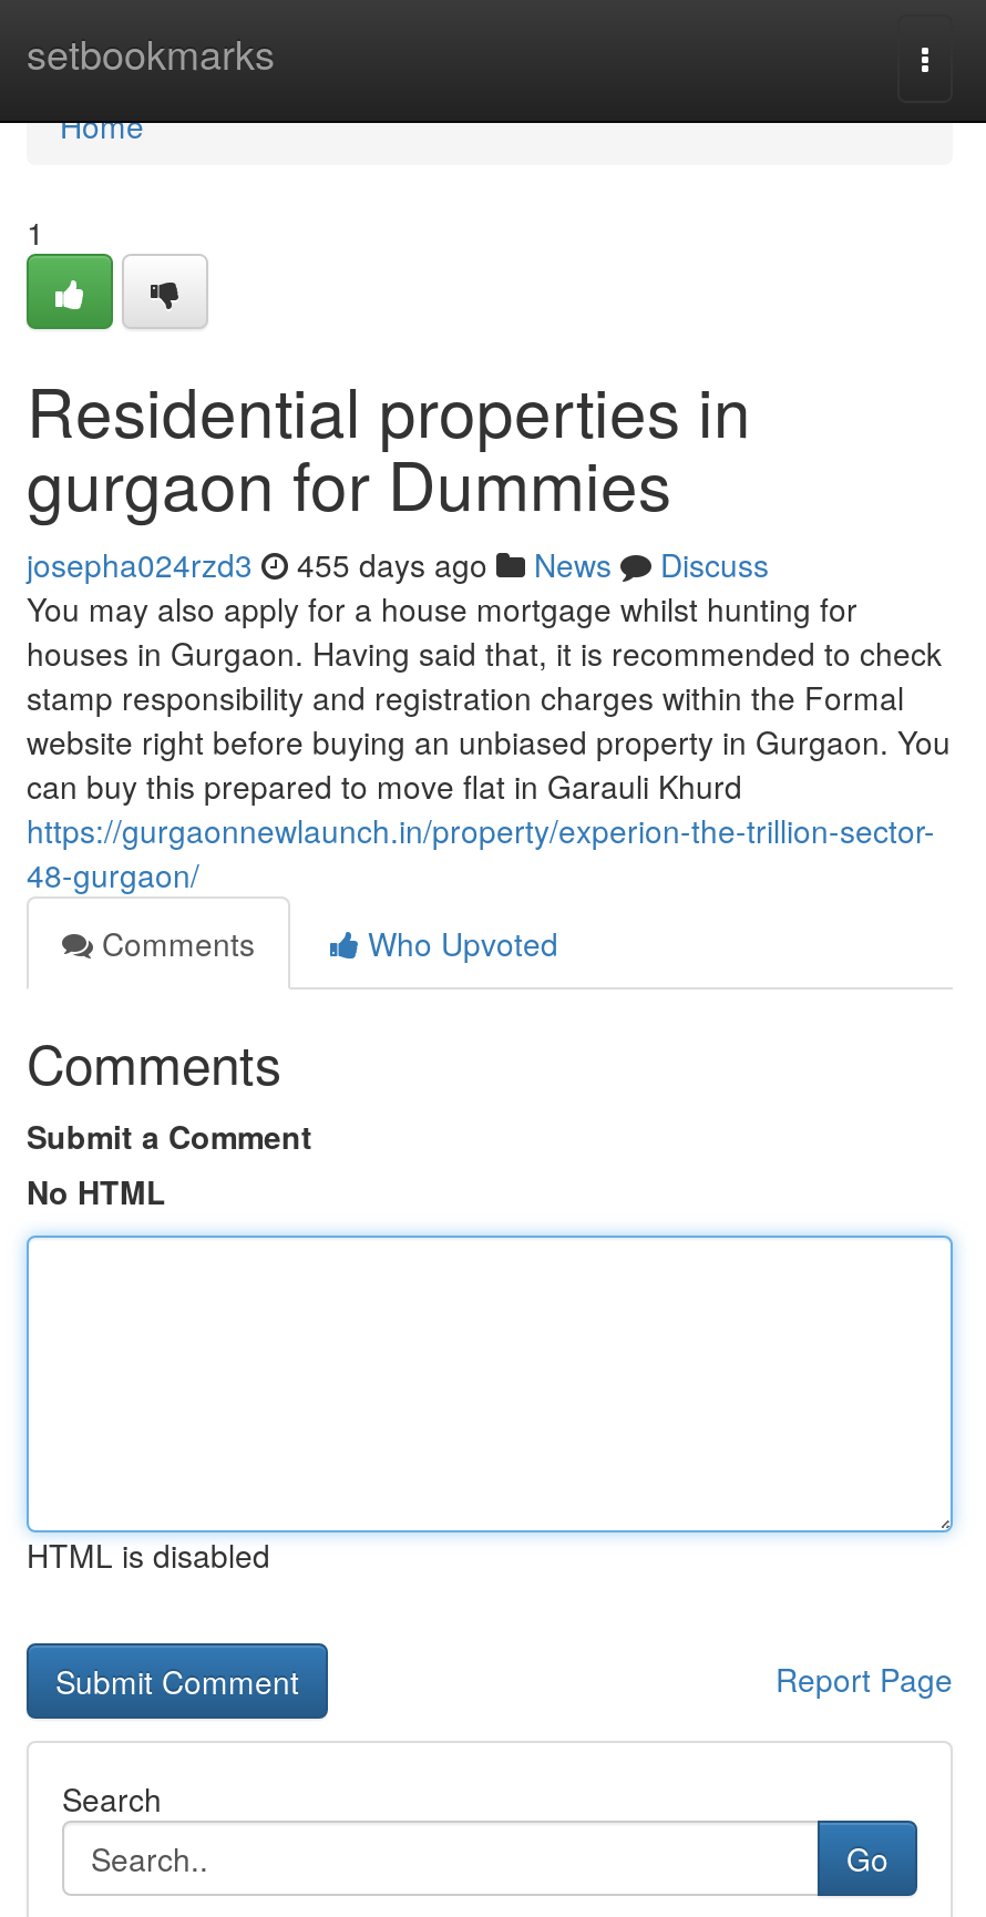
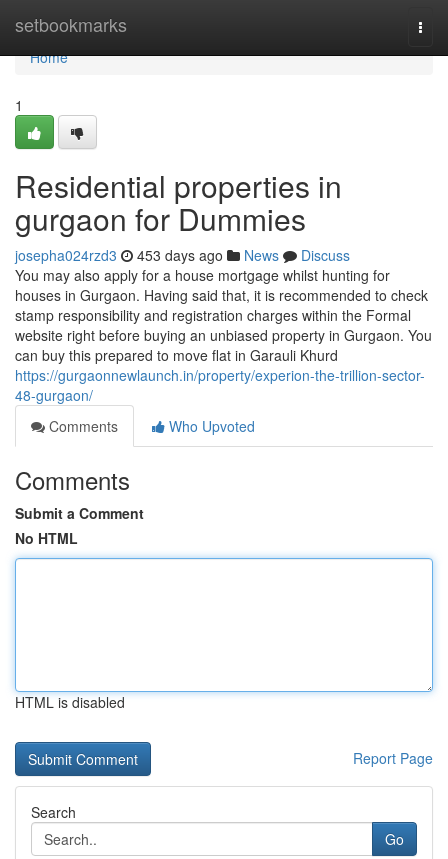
[27,542,769,586] josepha024rzd3 455 days ago News Discuss -> [15,245,350,265] josepha024rzd3 453 days ago News Discuss

